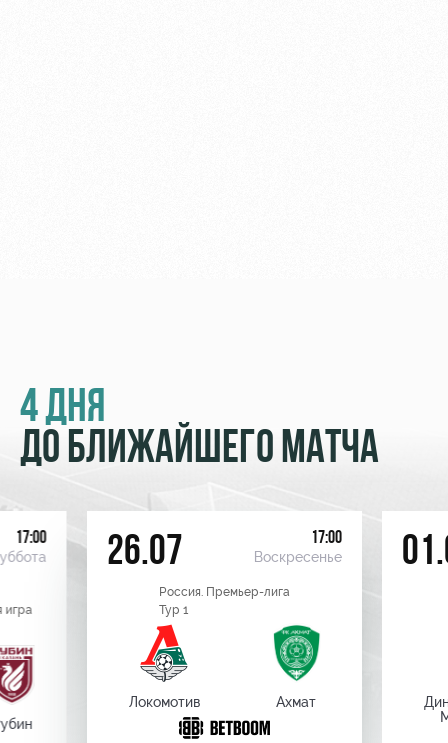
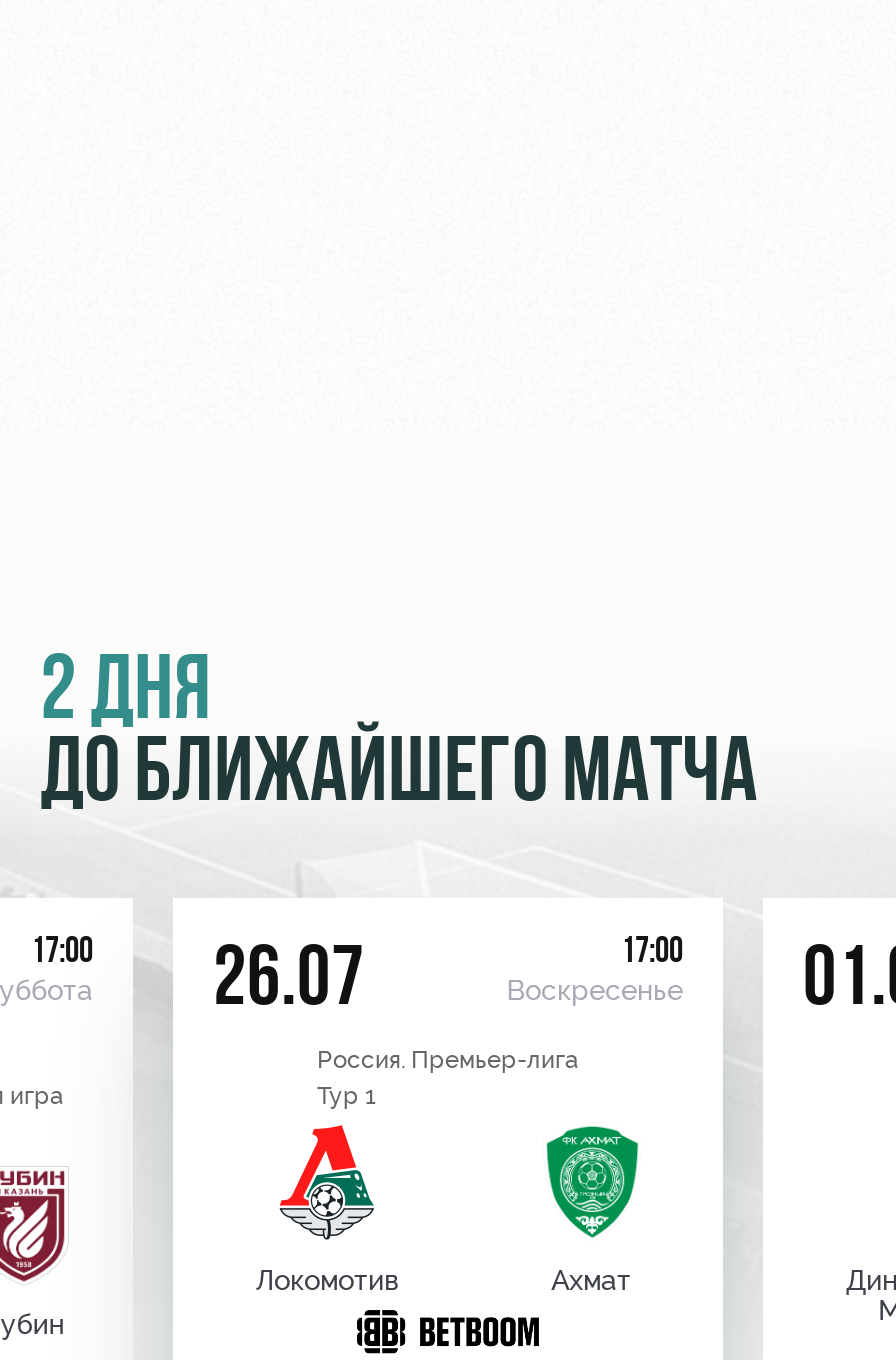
[20,386,105,433] 4 ДНЯ -> [40,648,210,742] 2 ДНЯ

